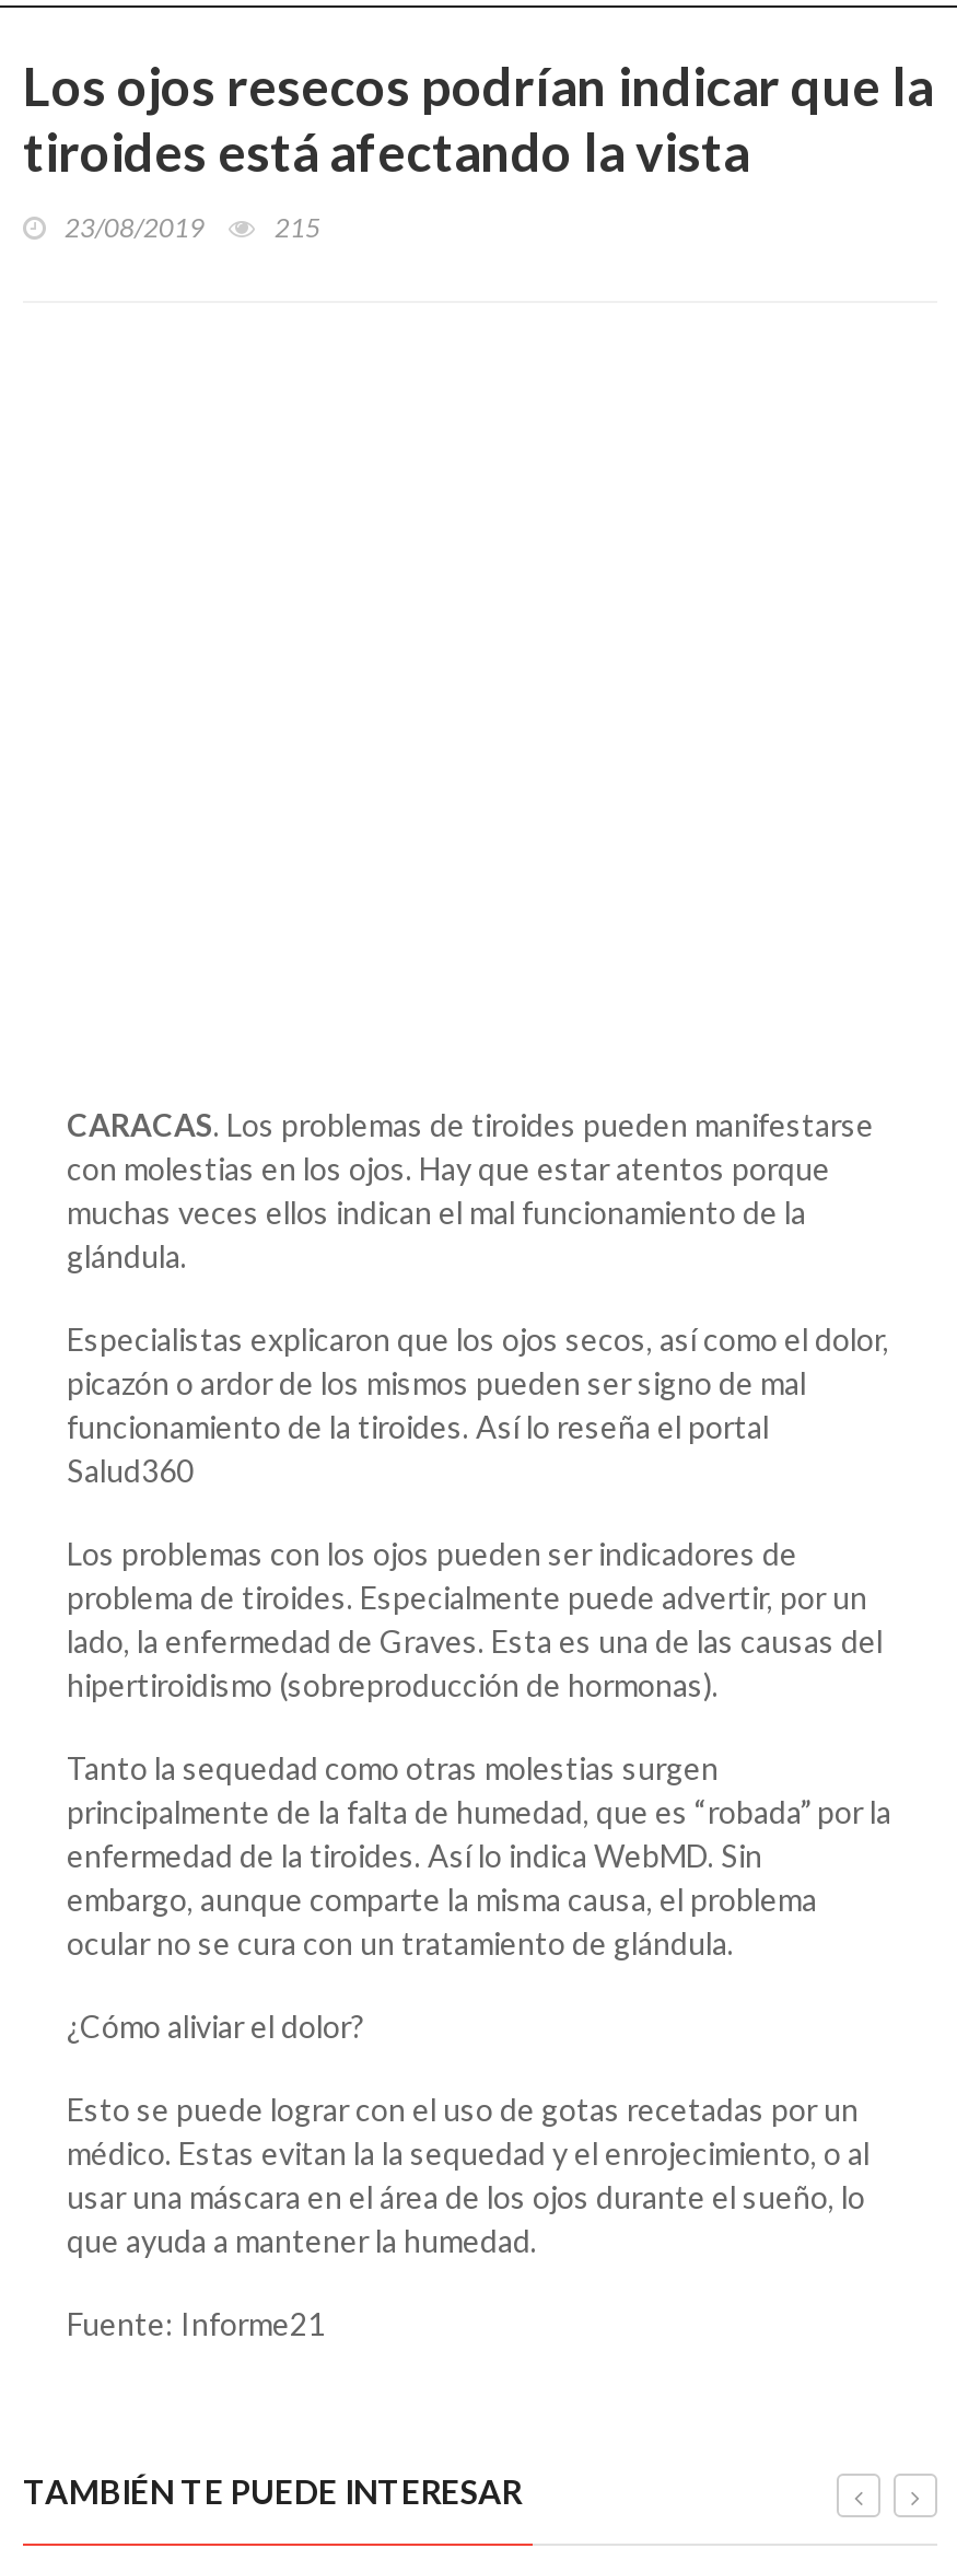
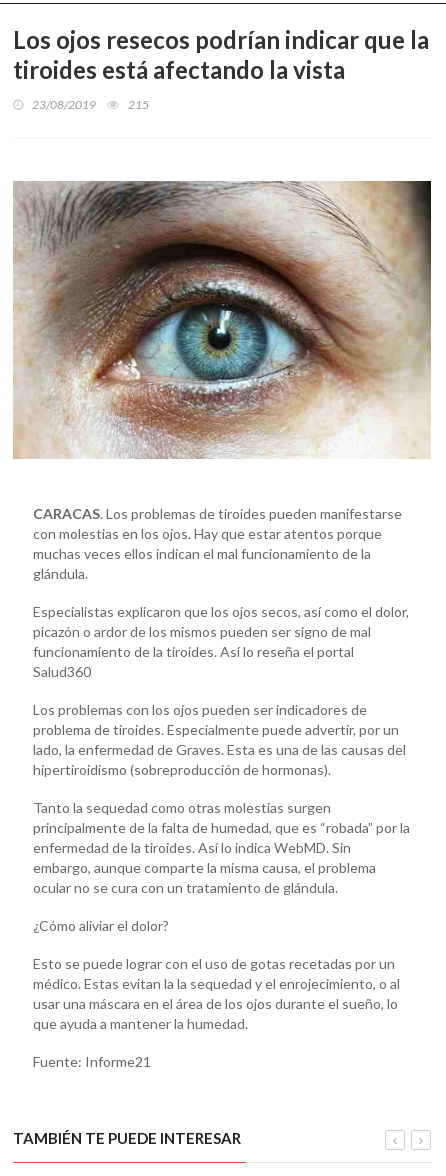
none -> [12,180,432,460] [image]

